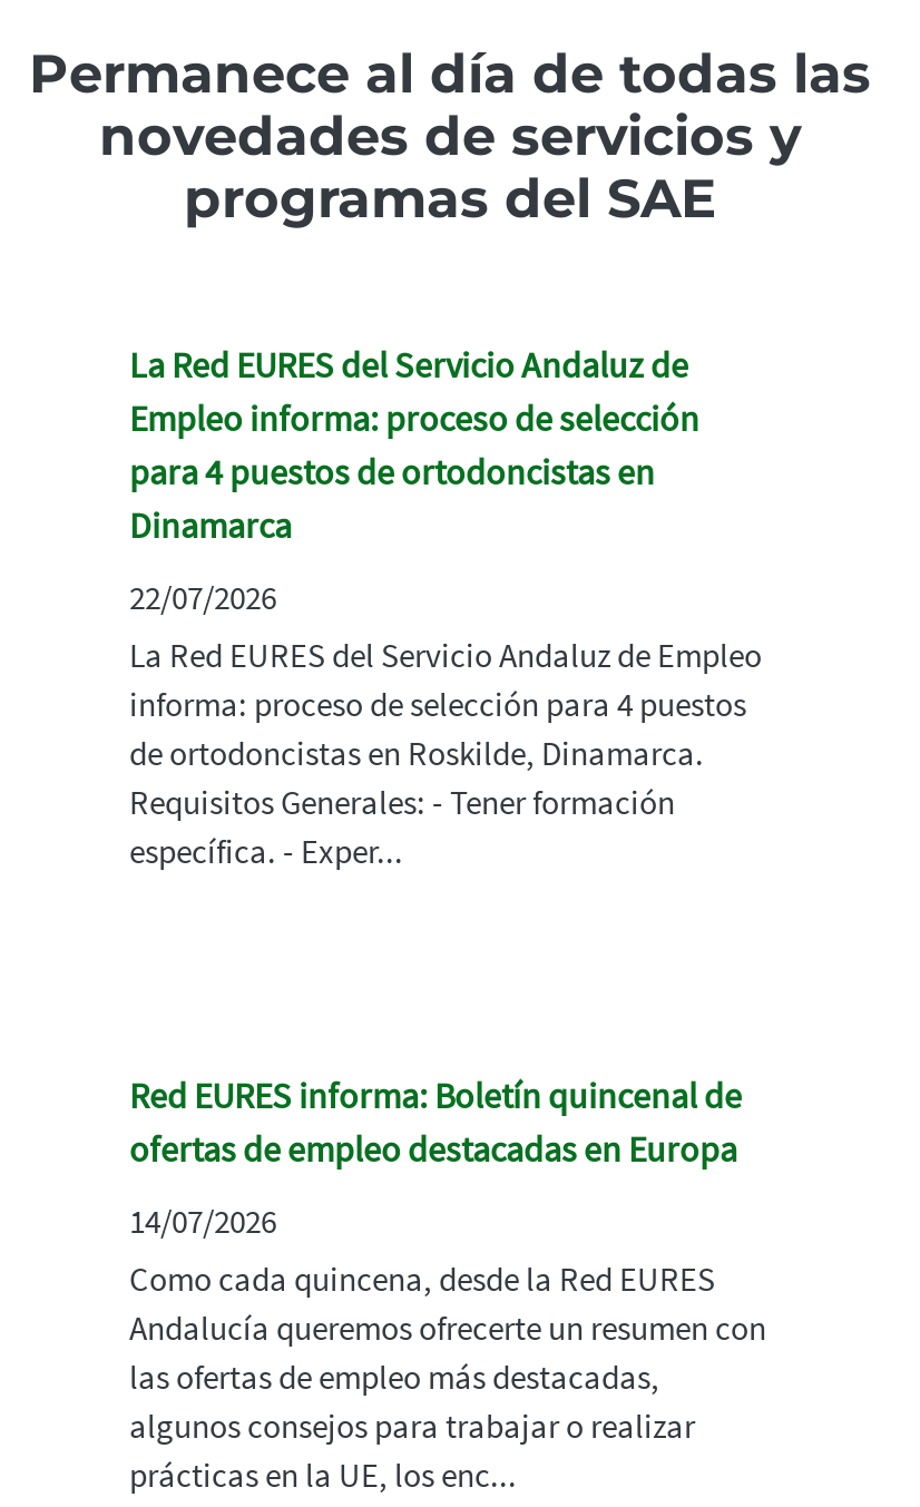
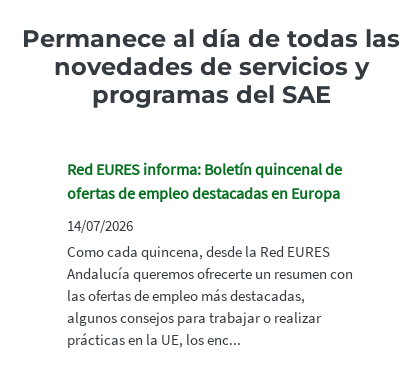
[129,341,762,872] La Red EURES del Servicio Andaluz de | Empleo informa: proceso de selección | para 4 puestos de ortodoncistas en | Dinamarca | 22/07/2026 | La Red EURES del Servicio Andaluz de Empleo | informa: proceso de selección para 4 puestos | de ortodoncistas en Roskilde, Dinamarca. | Requisitos Generales: - Tener formación | específica. - Exper... -> none

